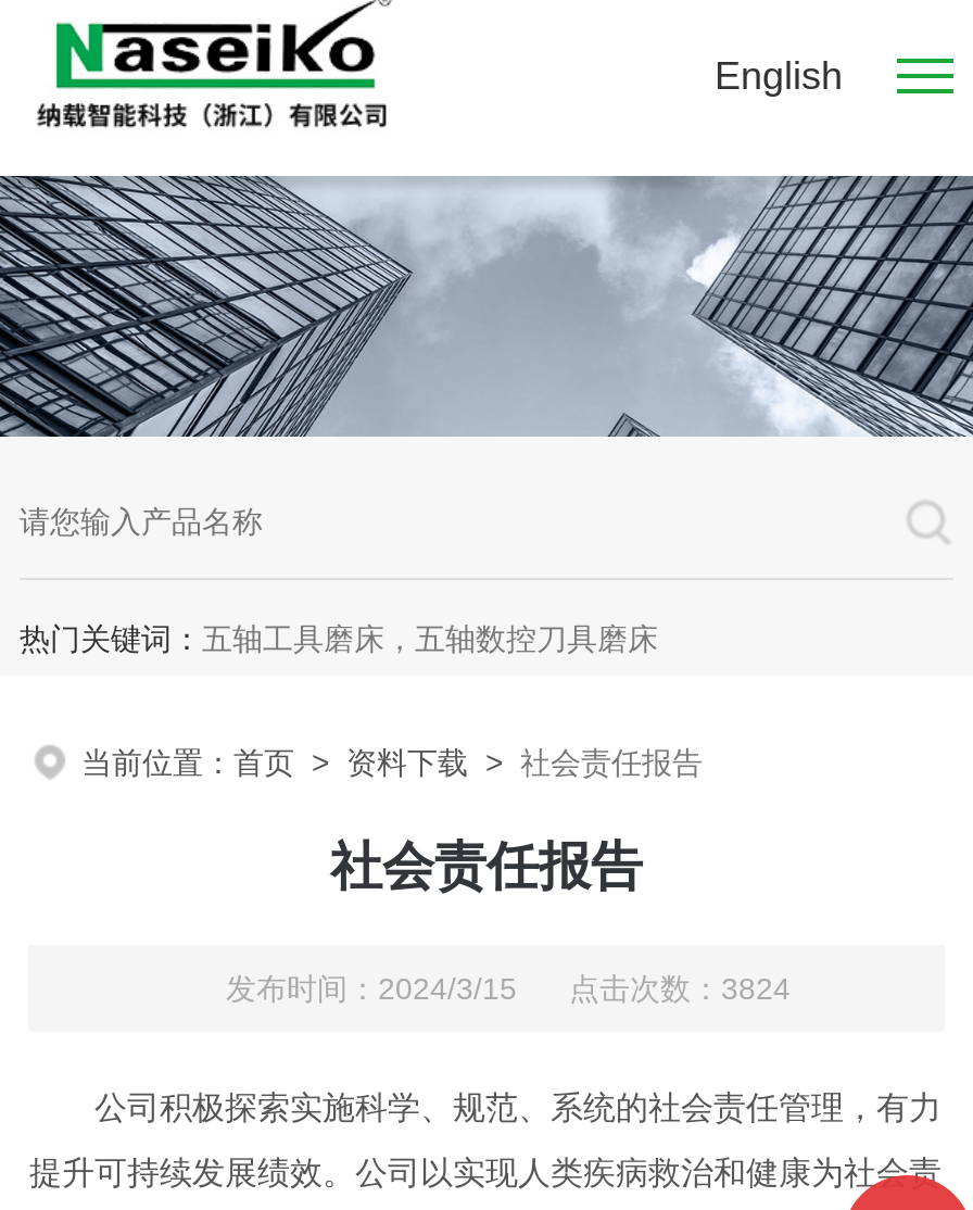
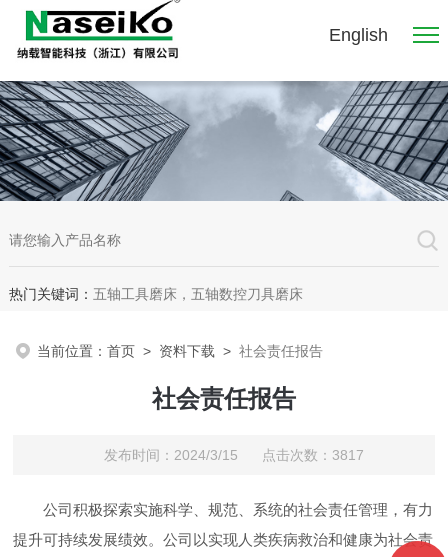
[226,971,791,1006] 发布时间：2024/3/15 点击次数：3824 -> [104,447,364,463] 发布时间：2024/3/15 点击次数：3817

